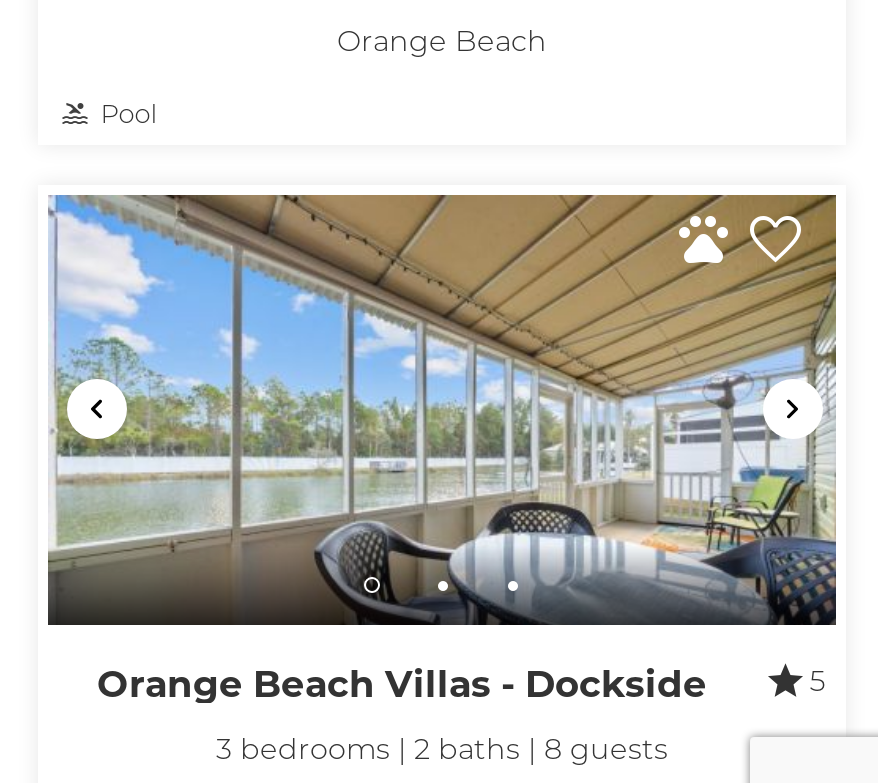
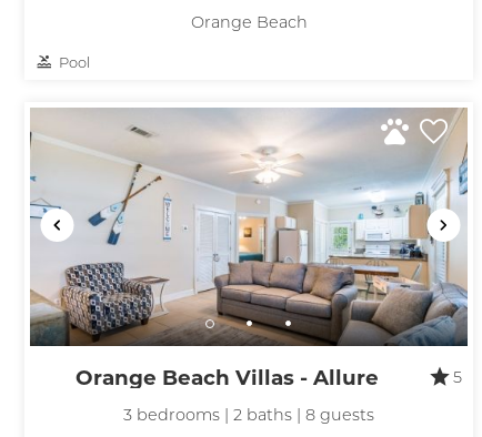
[48,194,838,706] [image] | Orange Beach Villas - Dockside -> [29,108,469,390] [image] | Orange Beach Villas - Allure

